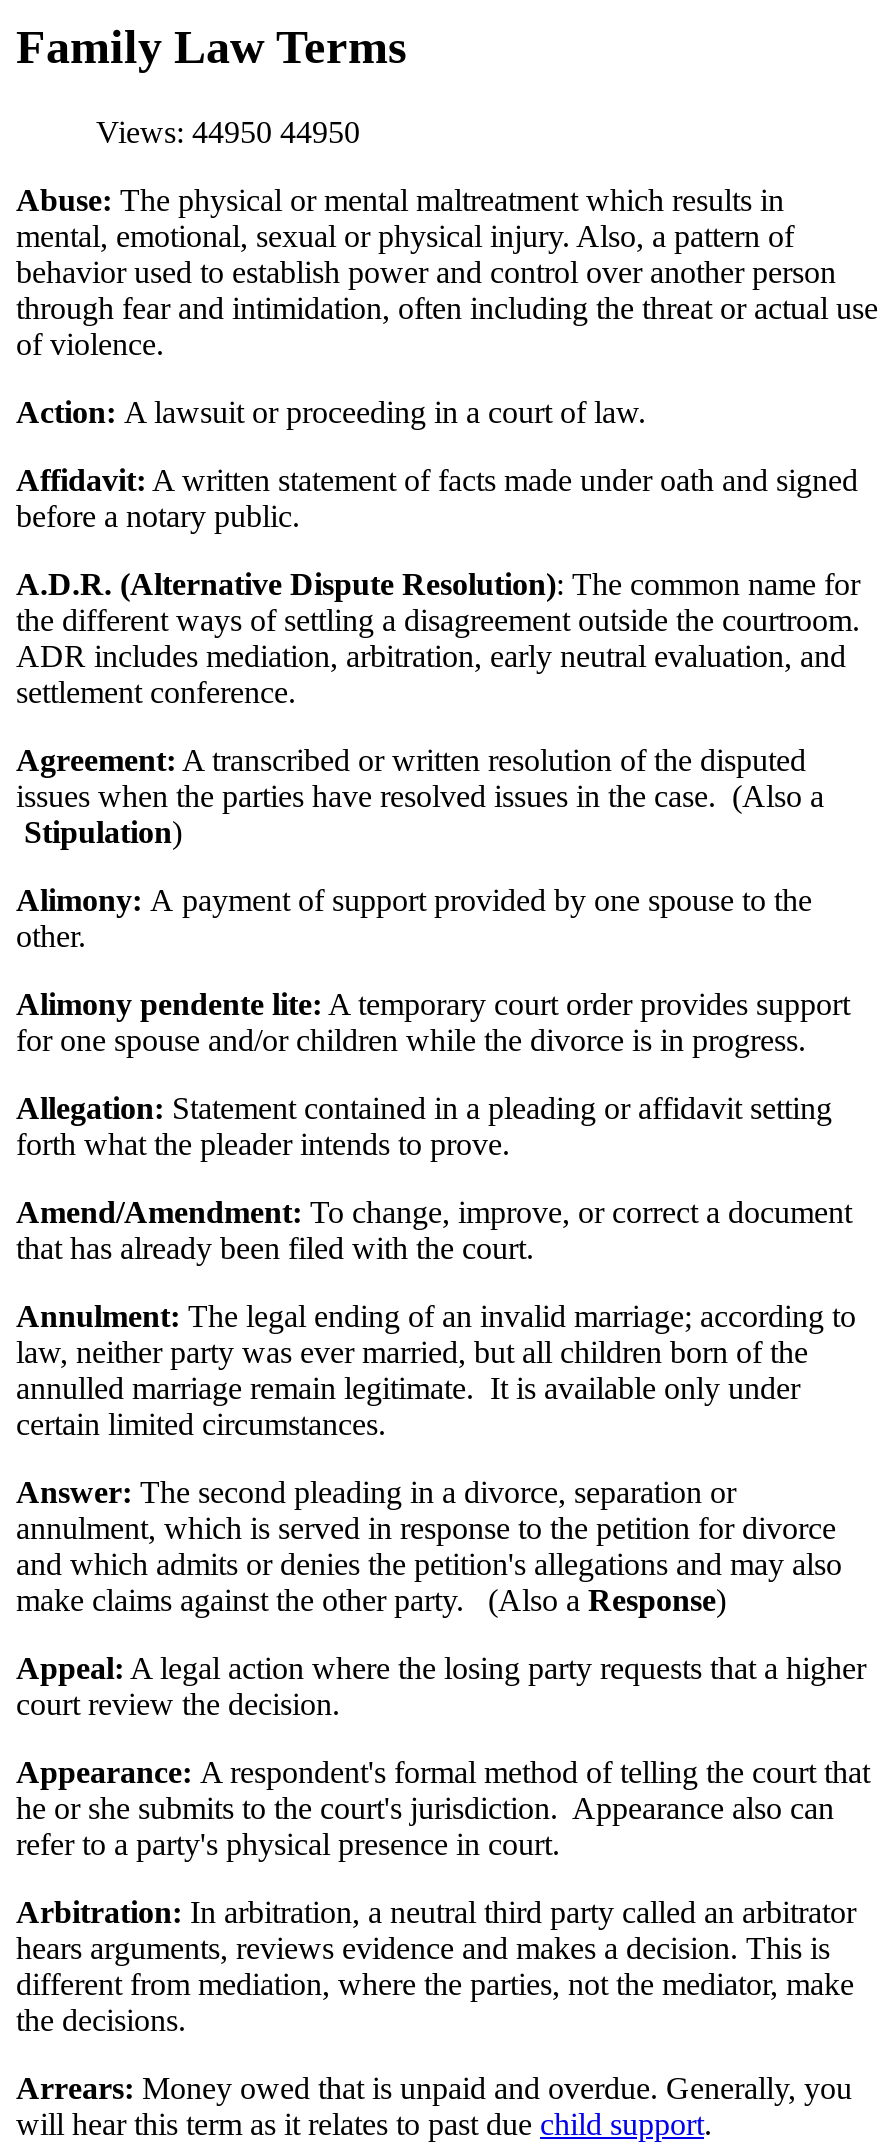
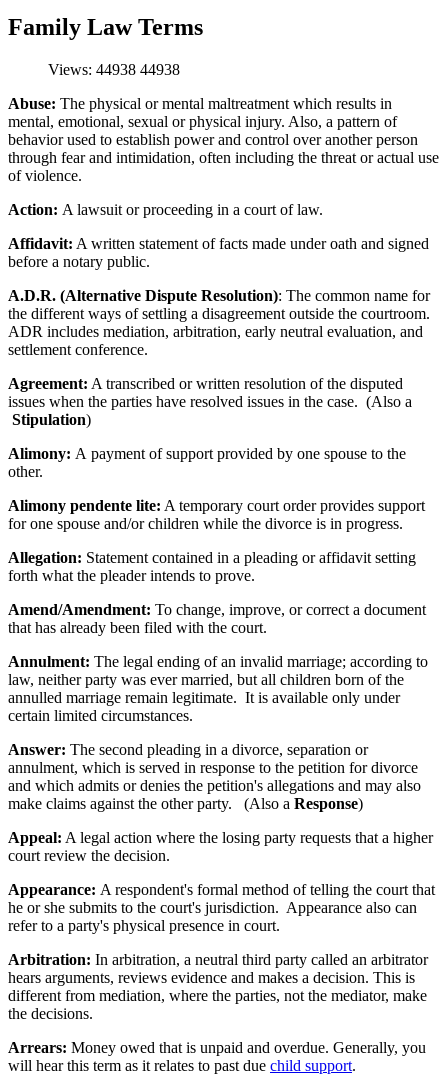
[96,114,360,148] Views: 44950 44950 -> [48,61,180,78] Views: 44938 44938

